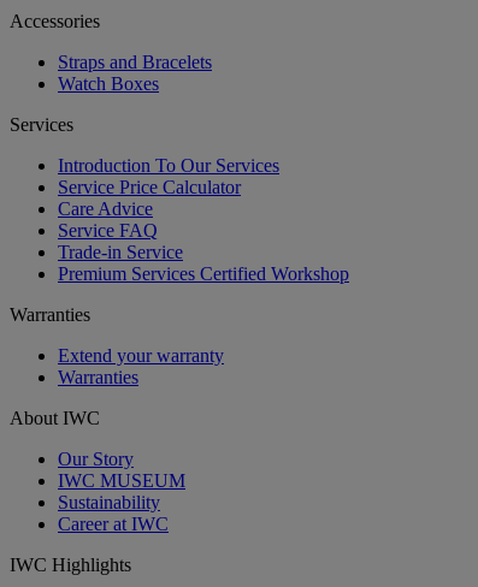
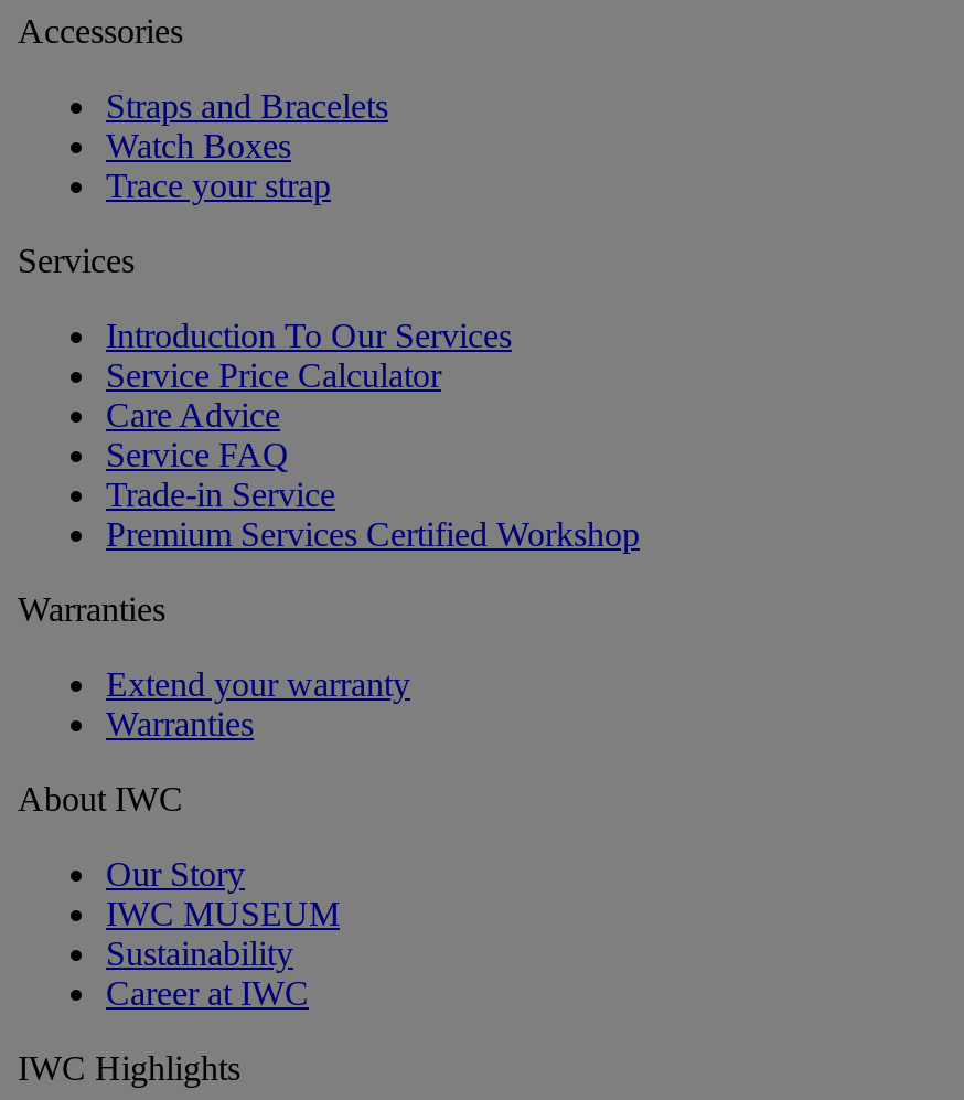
none -> [106,166,331,204] Trace your strap

